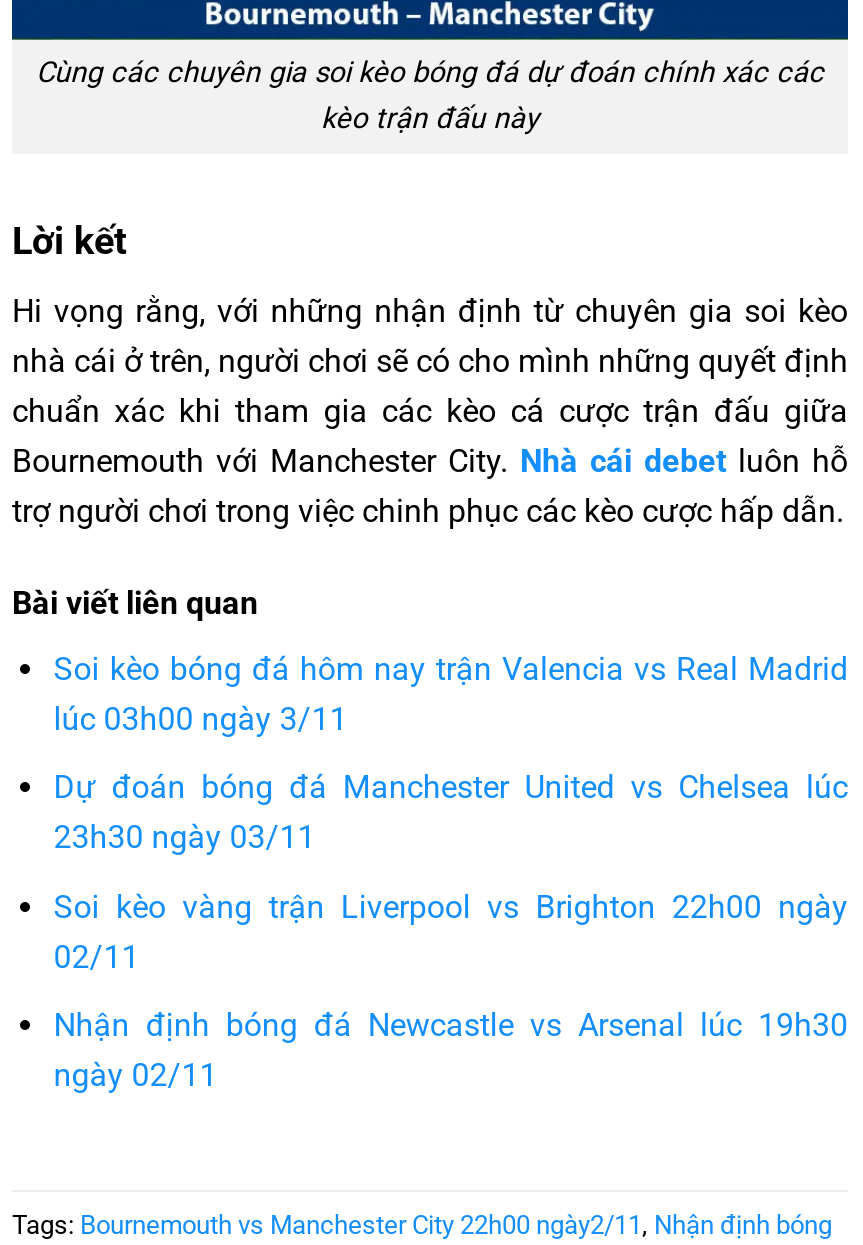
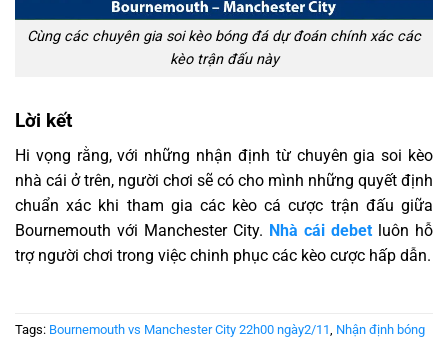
[12,583,848,1095] Bài viết liên quan | Soi kèo bóng đá hôm nay trận Valencia vs Real Madrid | lúc 03h00 ngày 3/11 | Dự đoán bóng đá Manchester United vs Chelsea lúc | 23h30 ngày 03/11 | Soi kèo vàng trận Liverpool vs Brighton 22h00 ngày | 02/11 | Nhận định bóng đá Newcastle vs Arsenal lúc 19h30 | ngày 02/11 -> none

